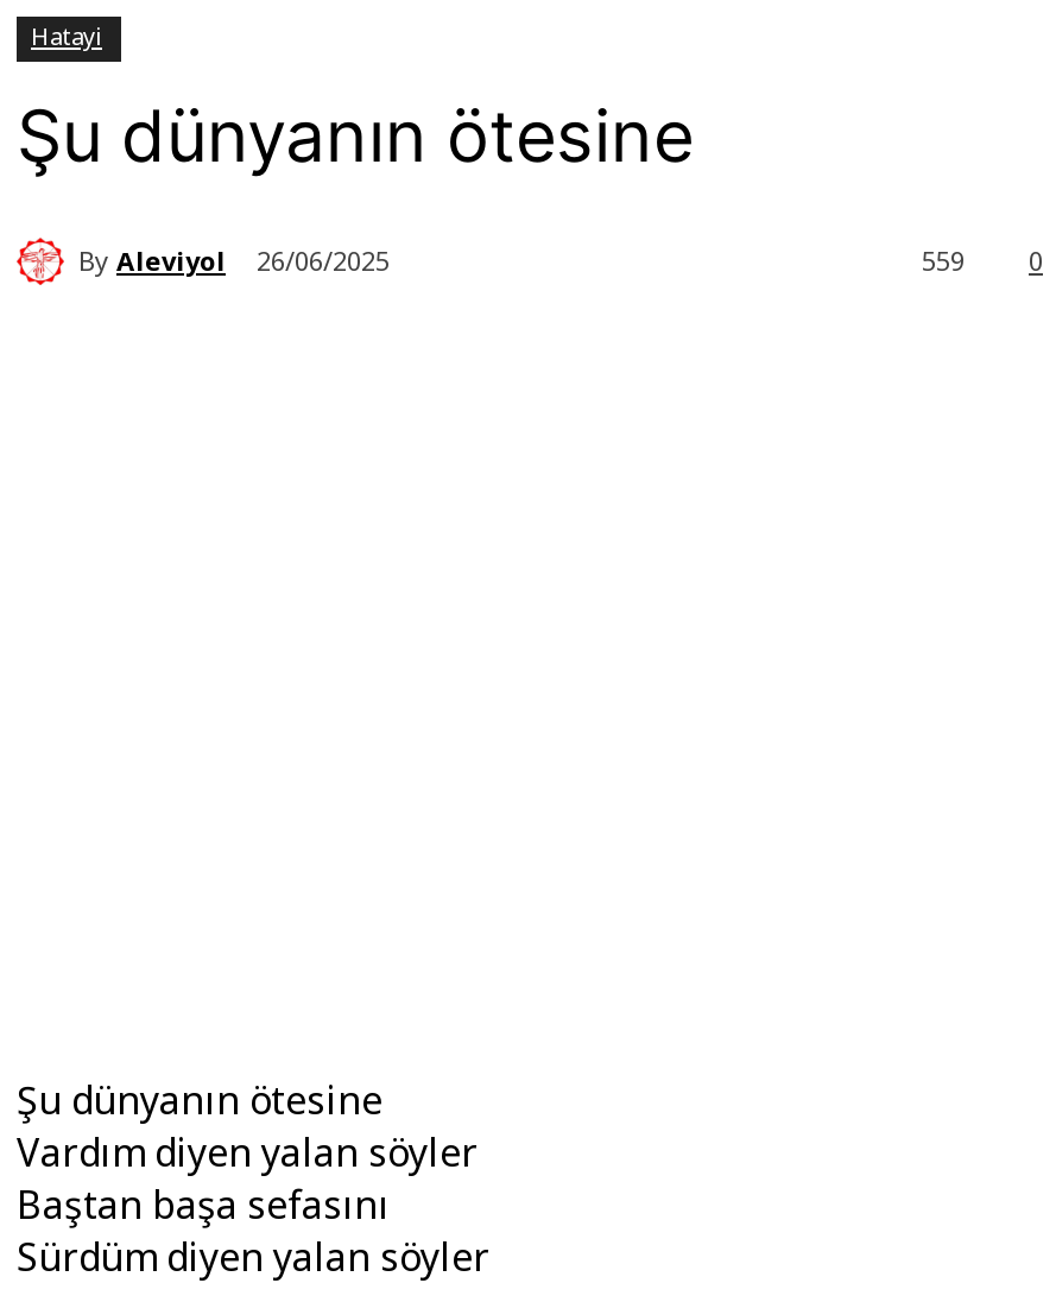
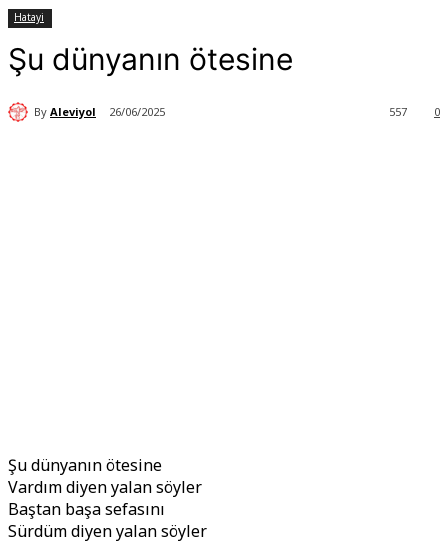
[922,242,1043,278] 559 0 -> [389,104,440,119] 557 0

